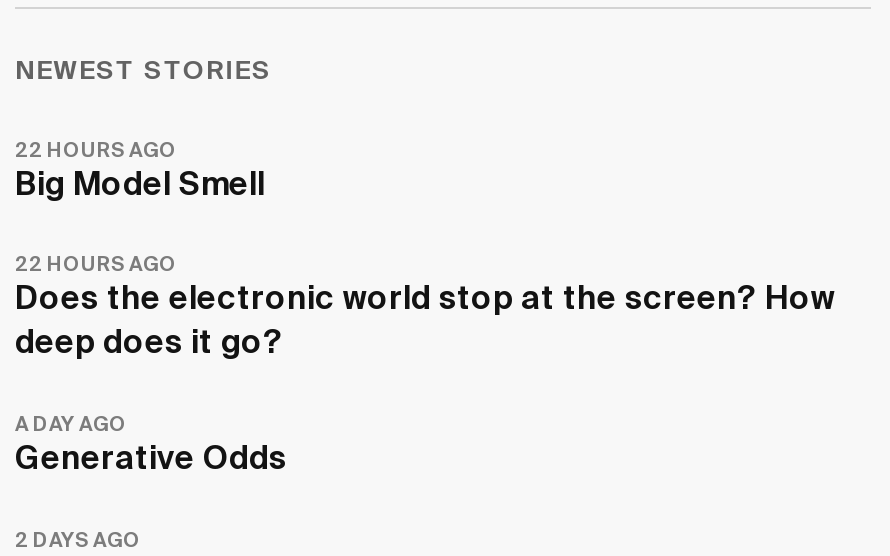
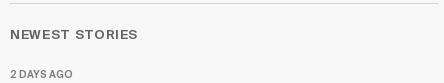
[15,141,835,477] 22 HOURS AGO | Big Model Smell | 22 HOURS AGO | Does the electronic world stop at the screen? How | deep does it go? | A DAY AGO | Generative Odds -> none

